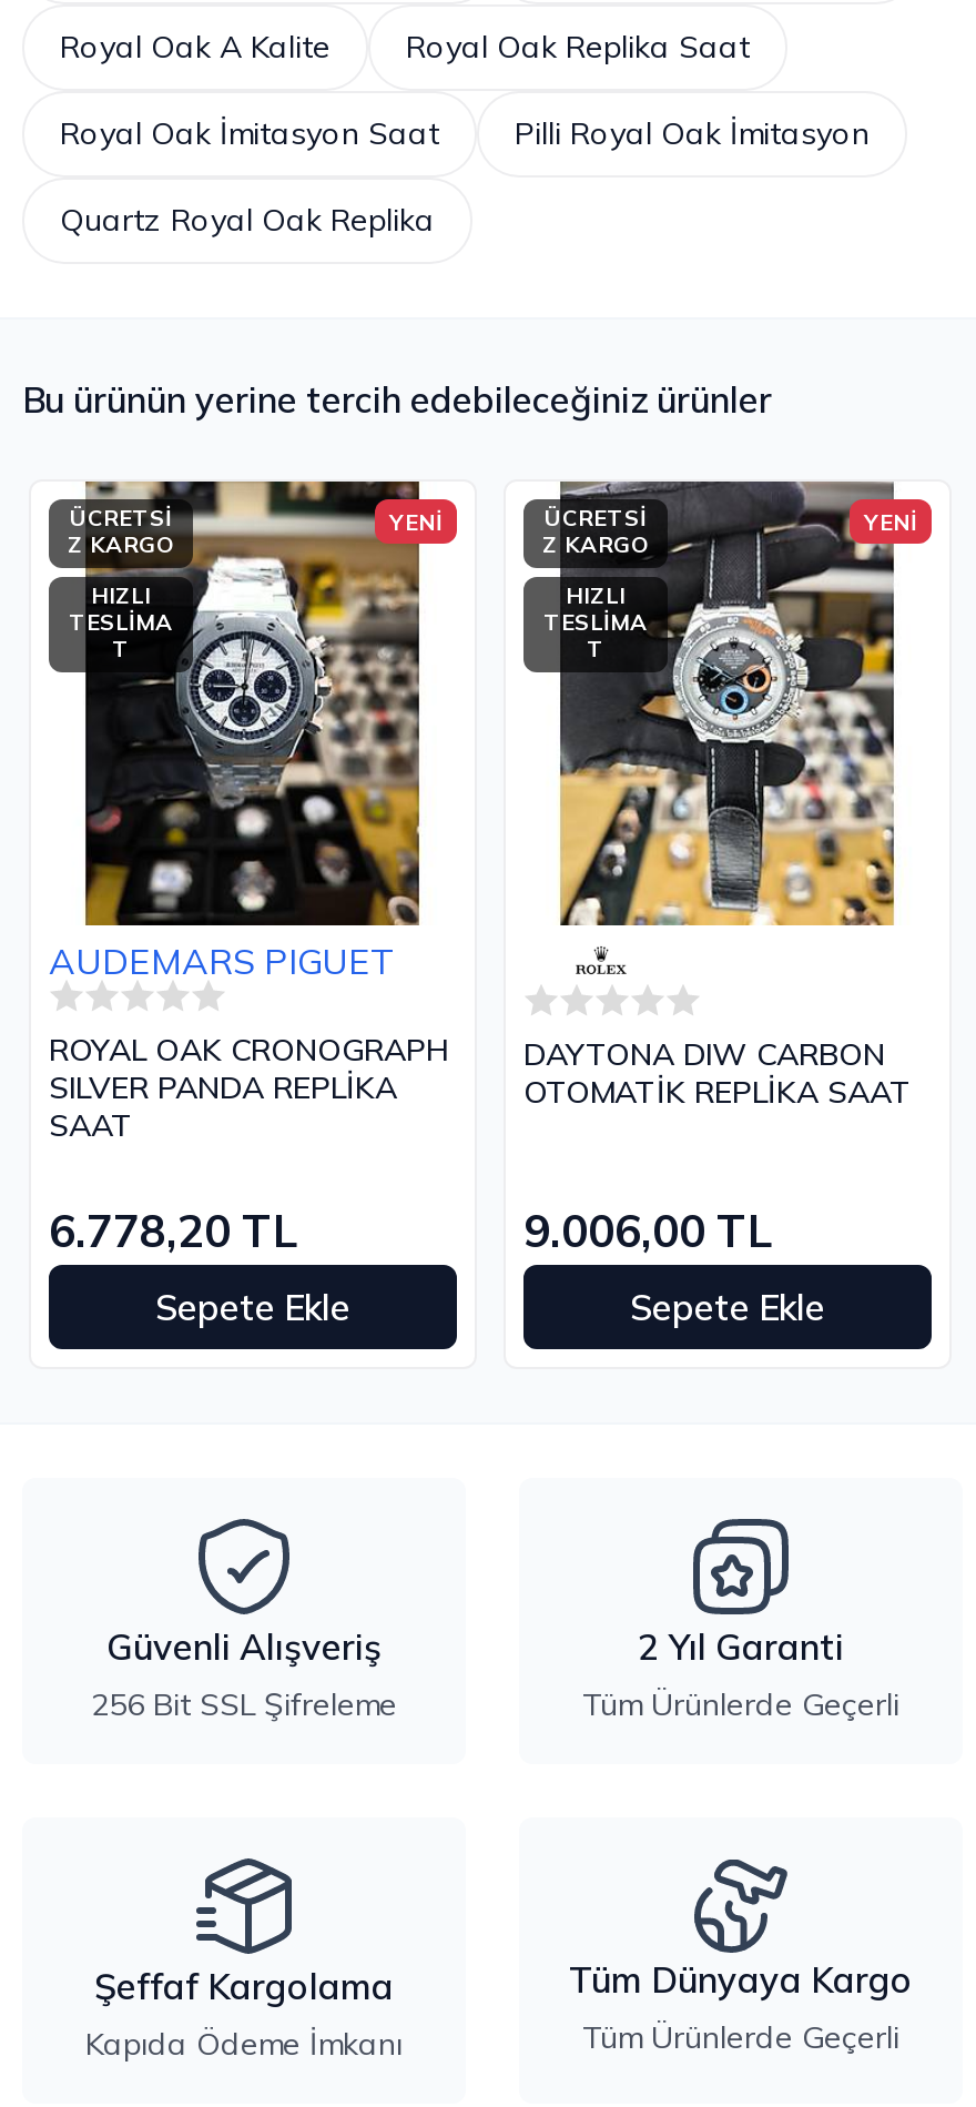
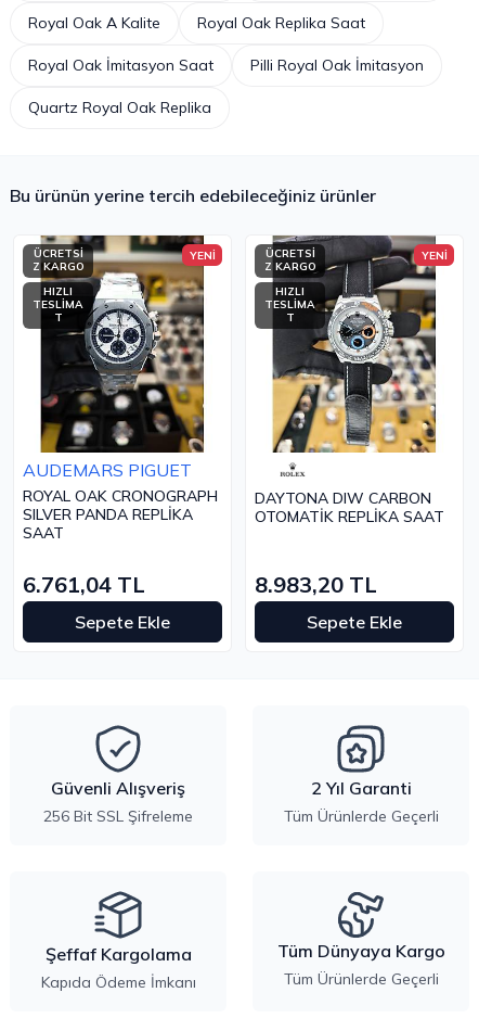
[49,1202,299,1257] 6.778,20 TL -> [23,570,145,597] 6.761,04 TL
[523,1202,774,1257] 9.006,00 TL -> [255,570,377,597] 8.983,20 TL

